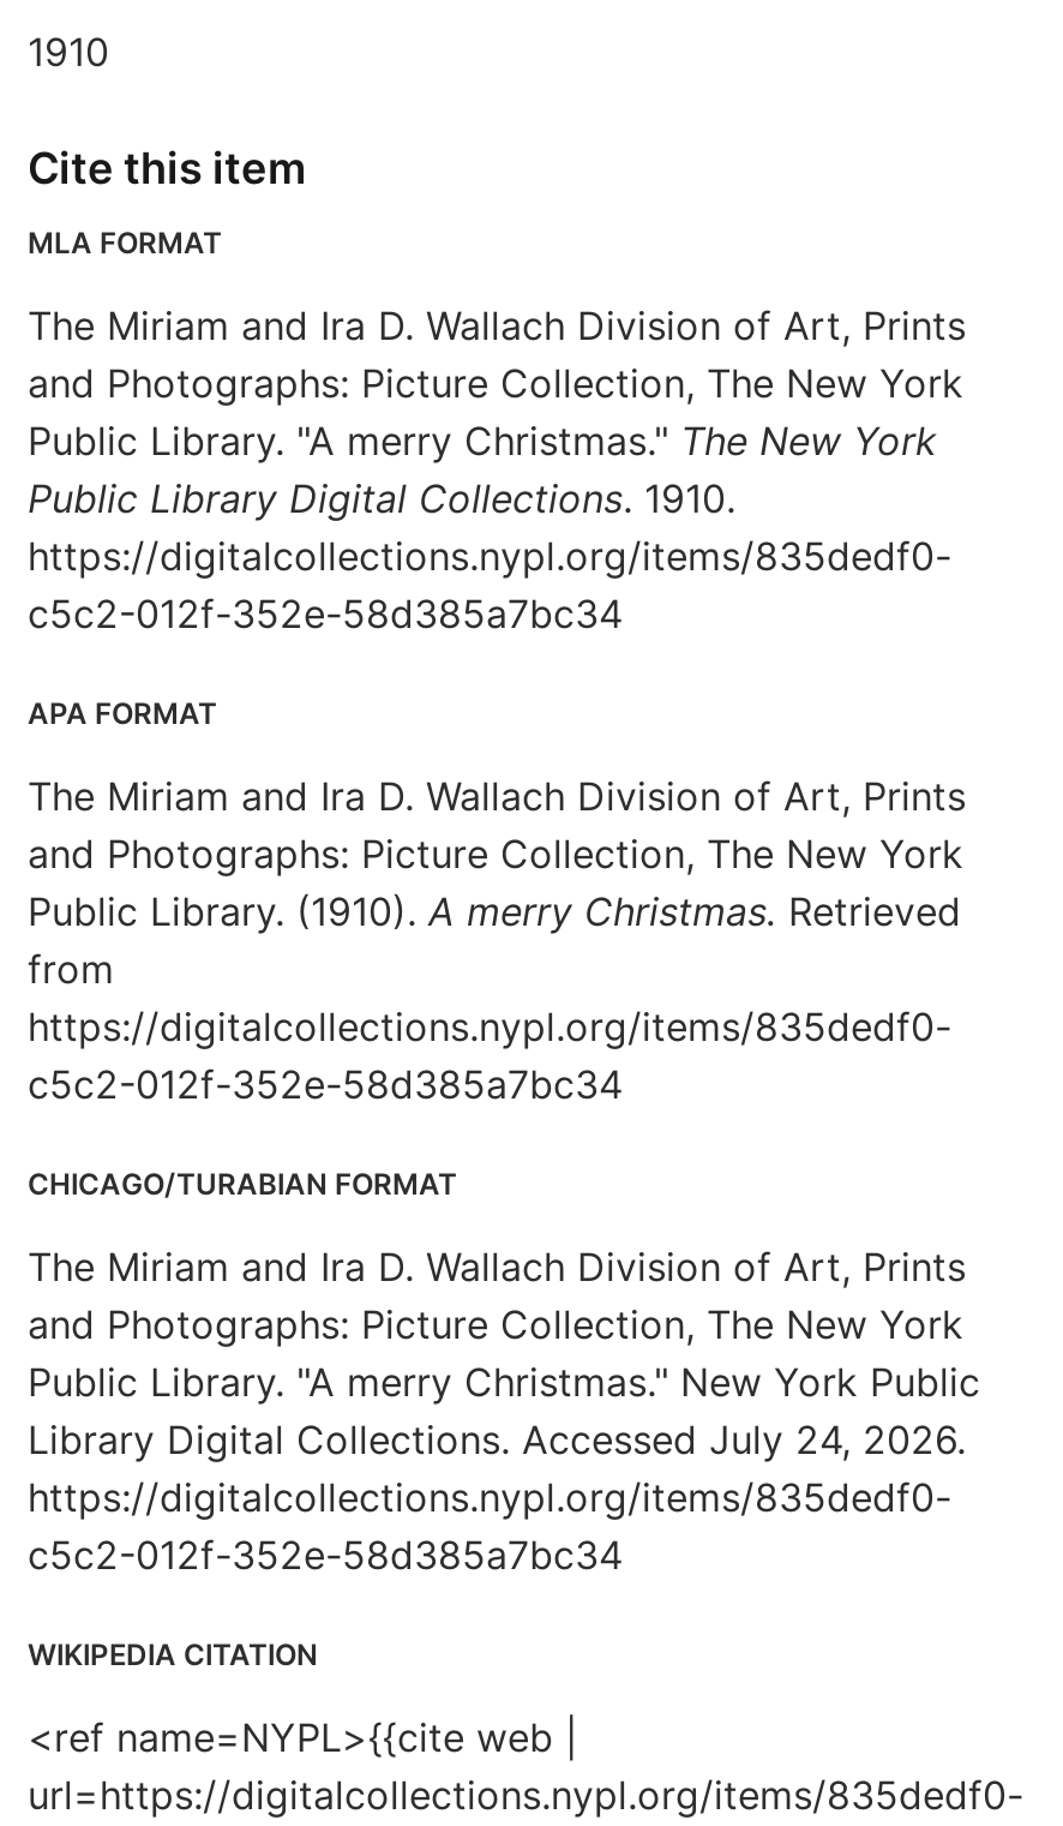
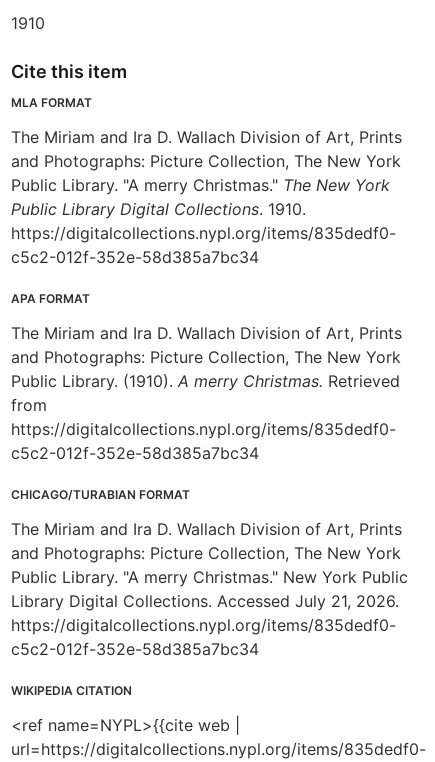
[28,1415,966,1463] Library Digital Collections. Accessed July 24, 2026. -> [11,591,399,611] Library Digital Collections. Accessed July 21, 2026.

